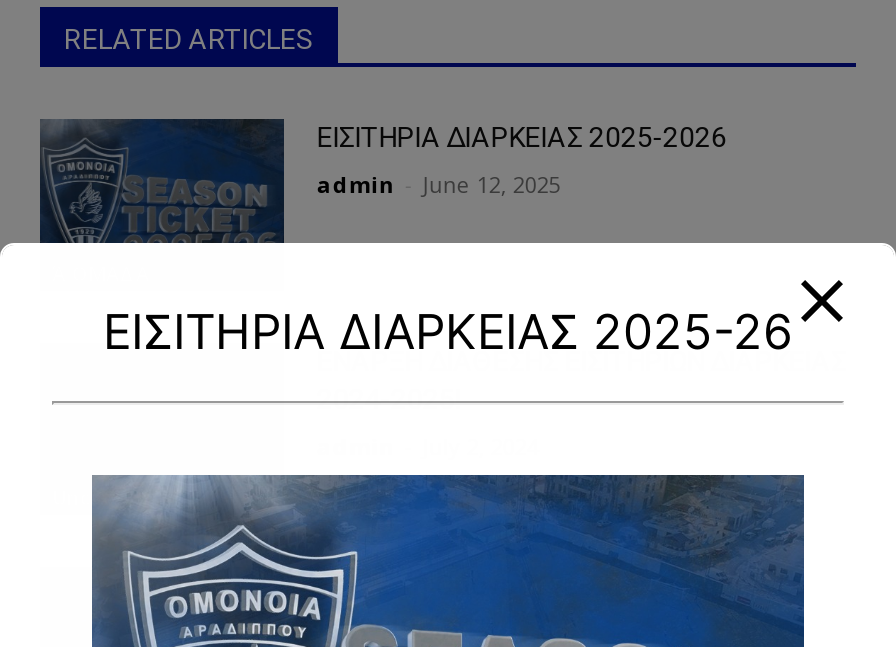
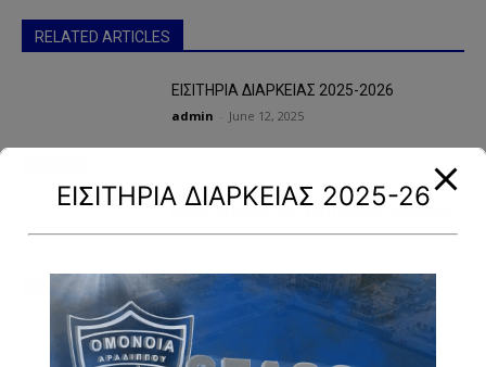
[38,117,286,243] [image] -> none

